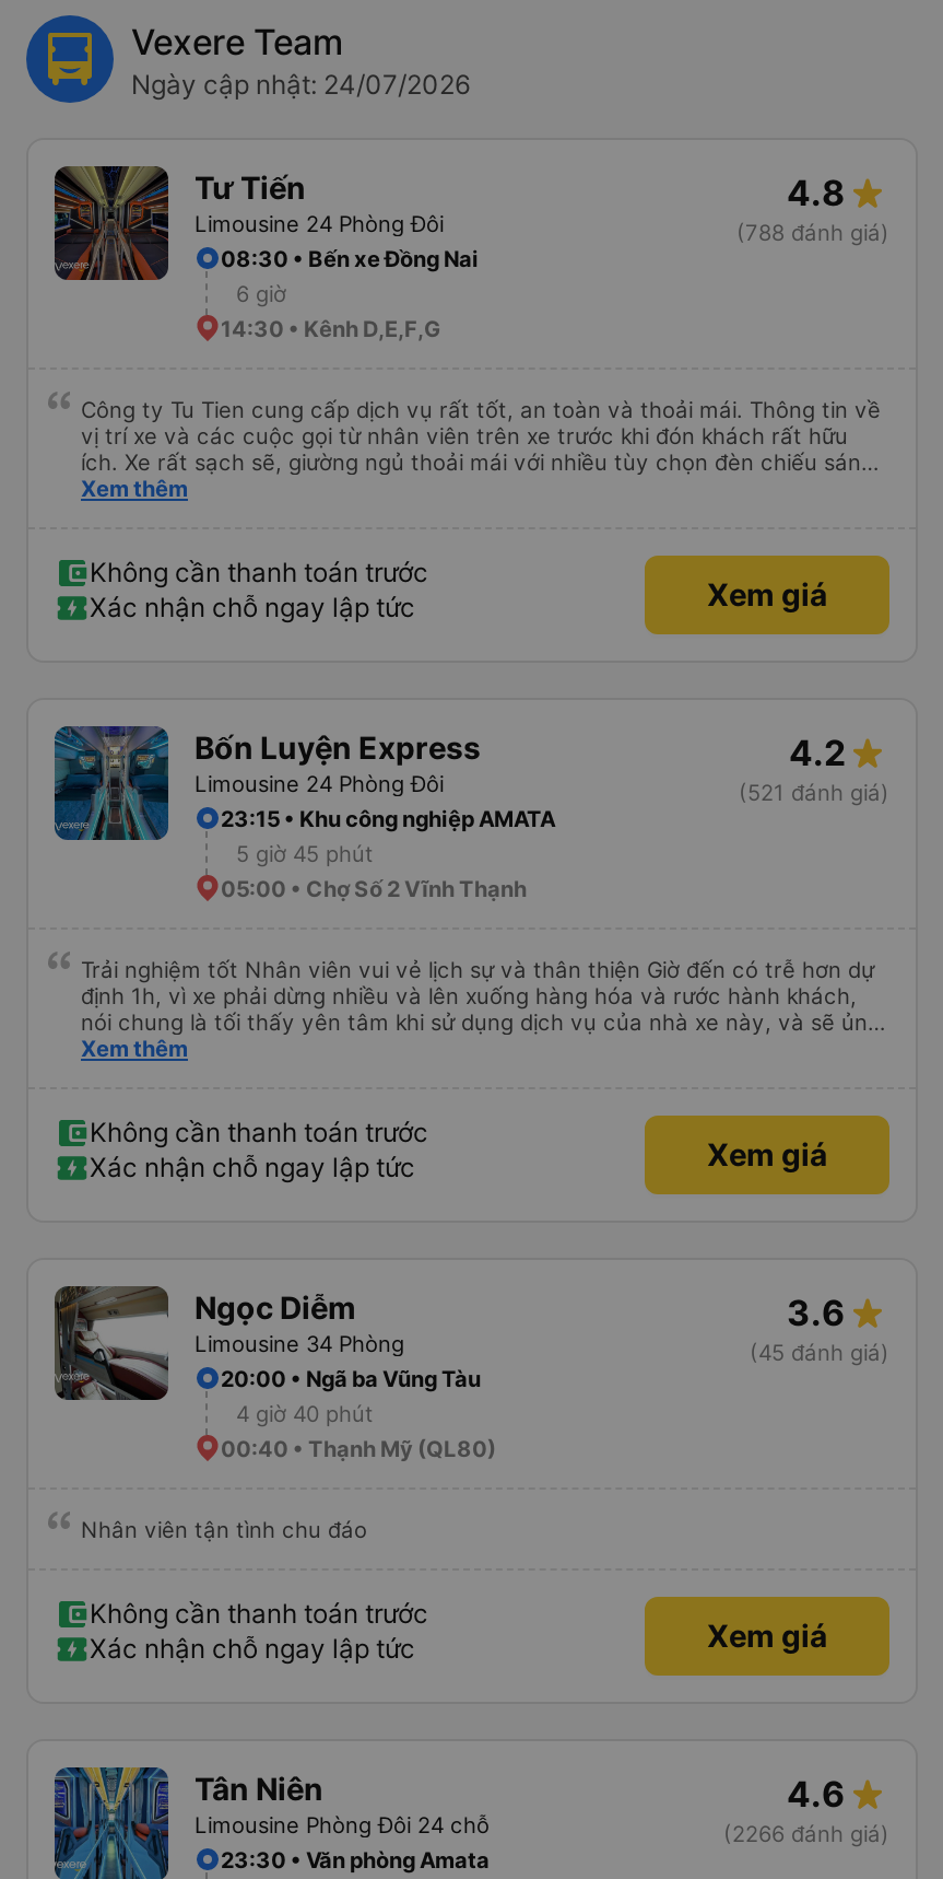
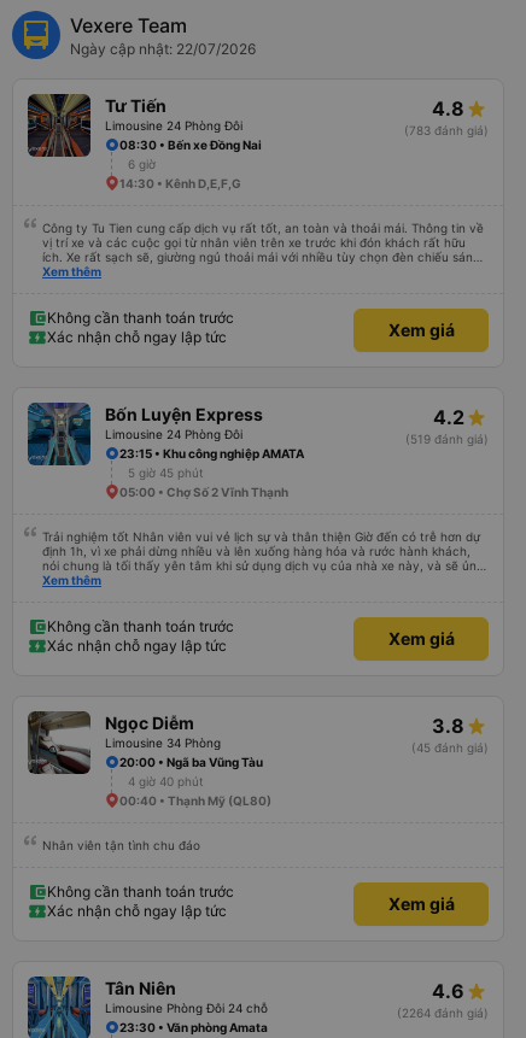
[131,68,470,101] Ngày cập nhật: 24/07/2026 -> [70,40,256,58] Ngày cập nhật: 22/07/2026
[736,219,889,245] (788 đánh giá) -> [404,123,489,137] (783 đánh giá)
[739,779,889,805] (521 đánh giá) -> [405,432,489,446] (519 đánh giá)
[787,1291,846,1334] 3.6 -> [432,714,464,738] 3.8
[723,1820,889,1846] (2266 đánh giá) -> [397,1005,489,1020] (2264 đánh giá)

